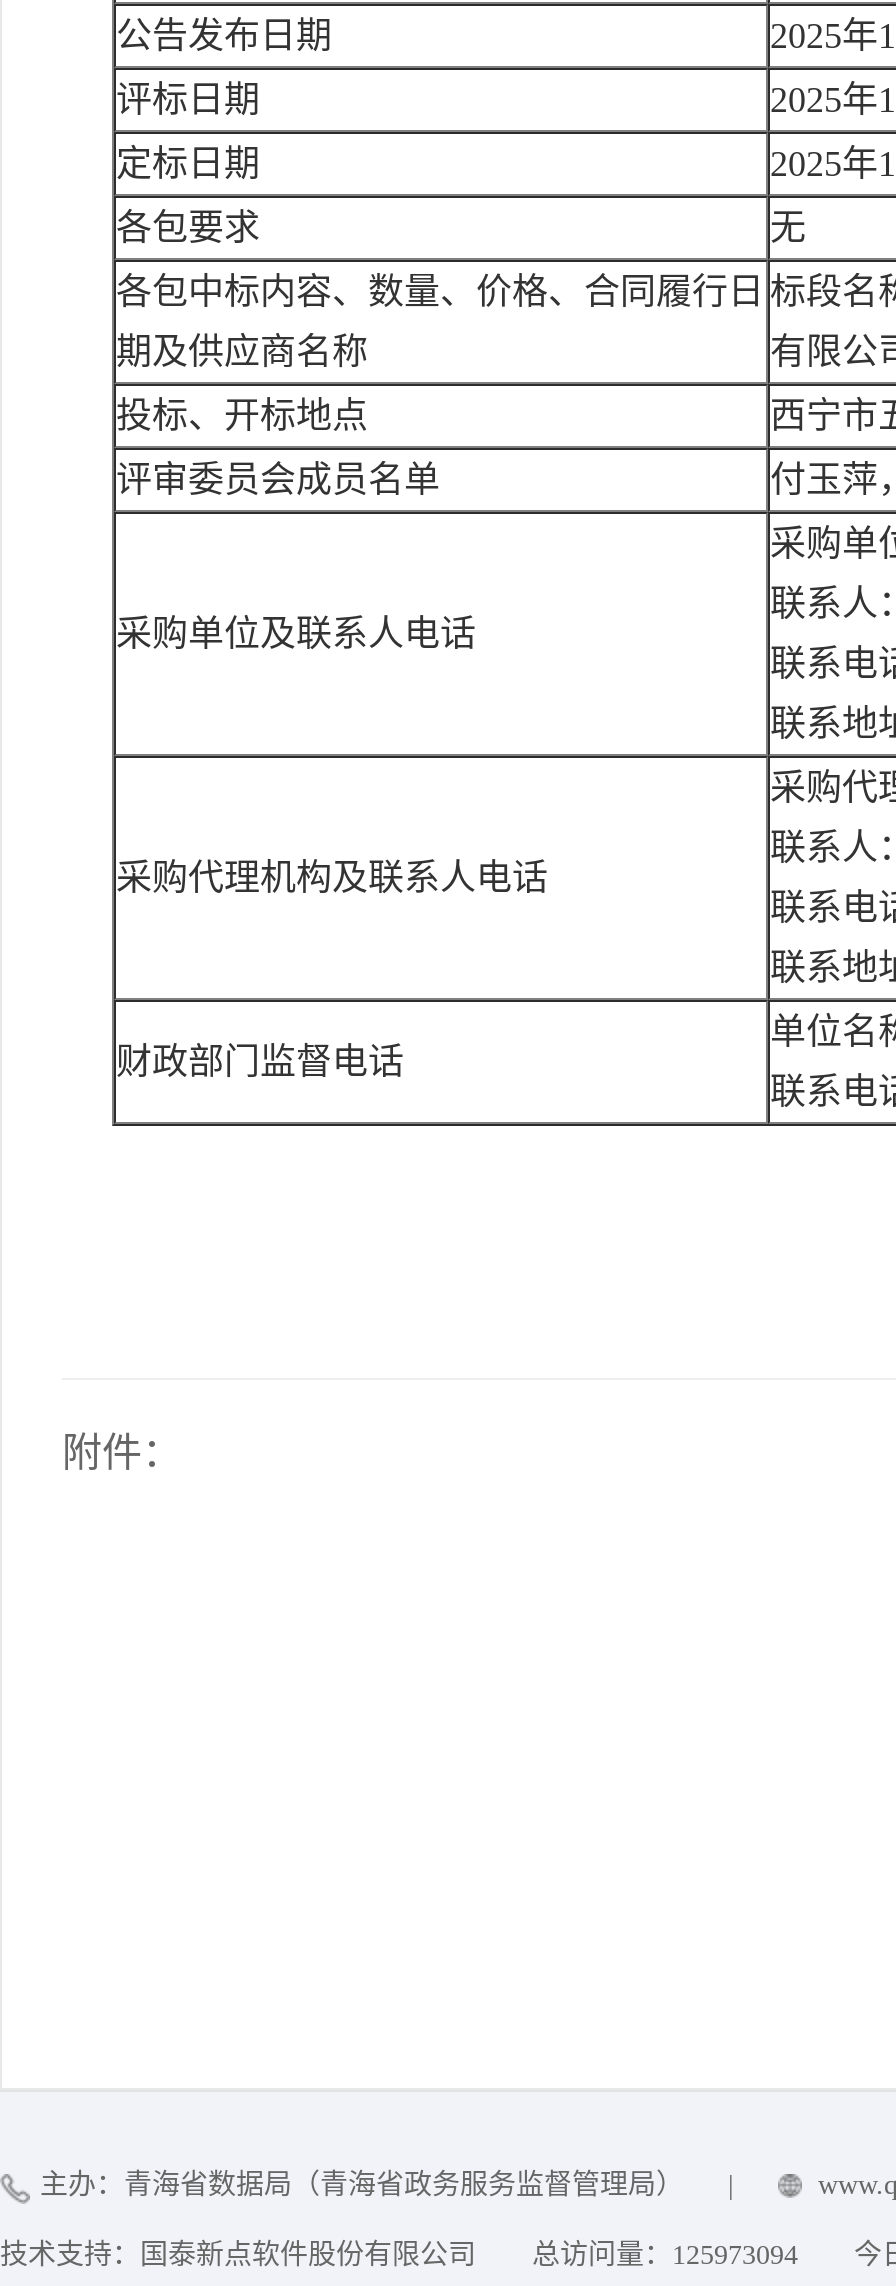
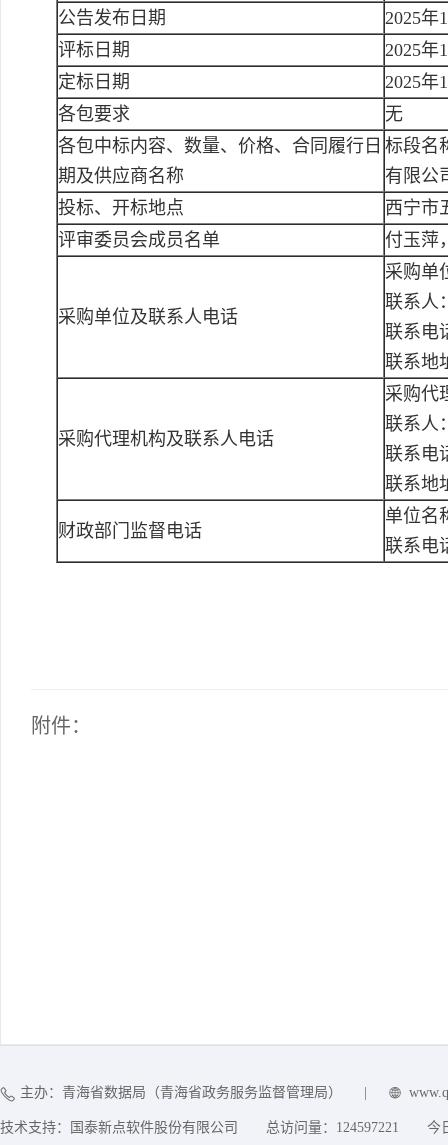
[532,2240,798,2270] 总访问量：125973094 -> [266,1120,399,1135] 总访问量：124597221

